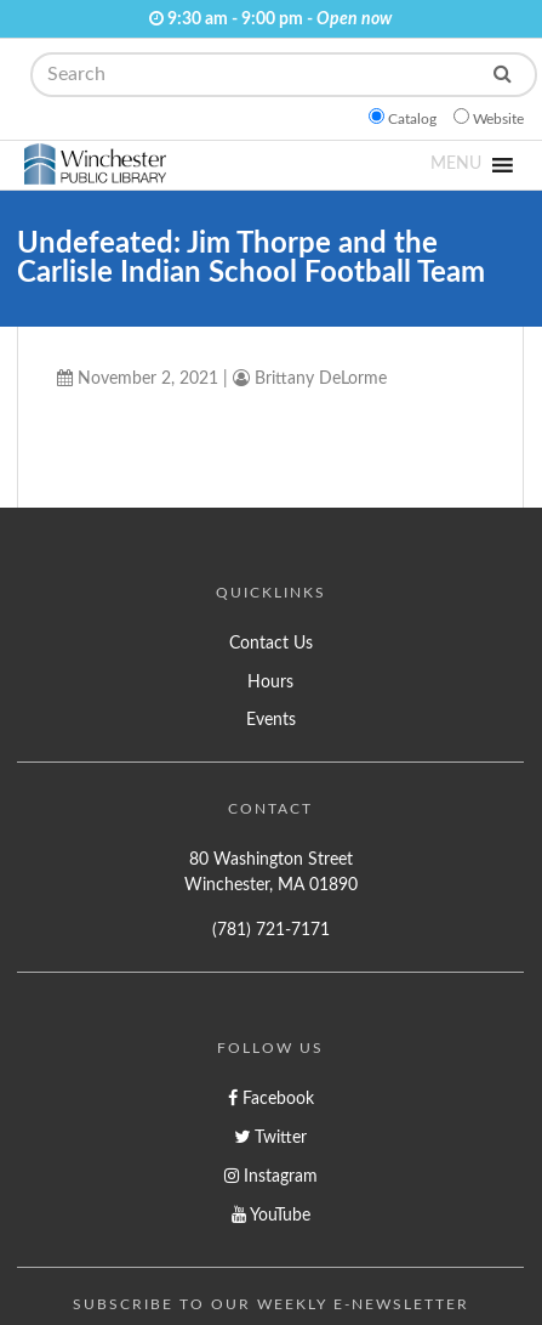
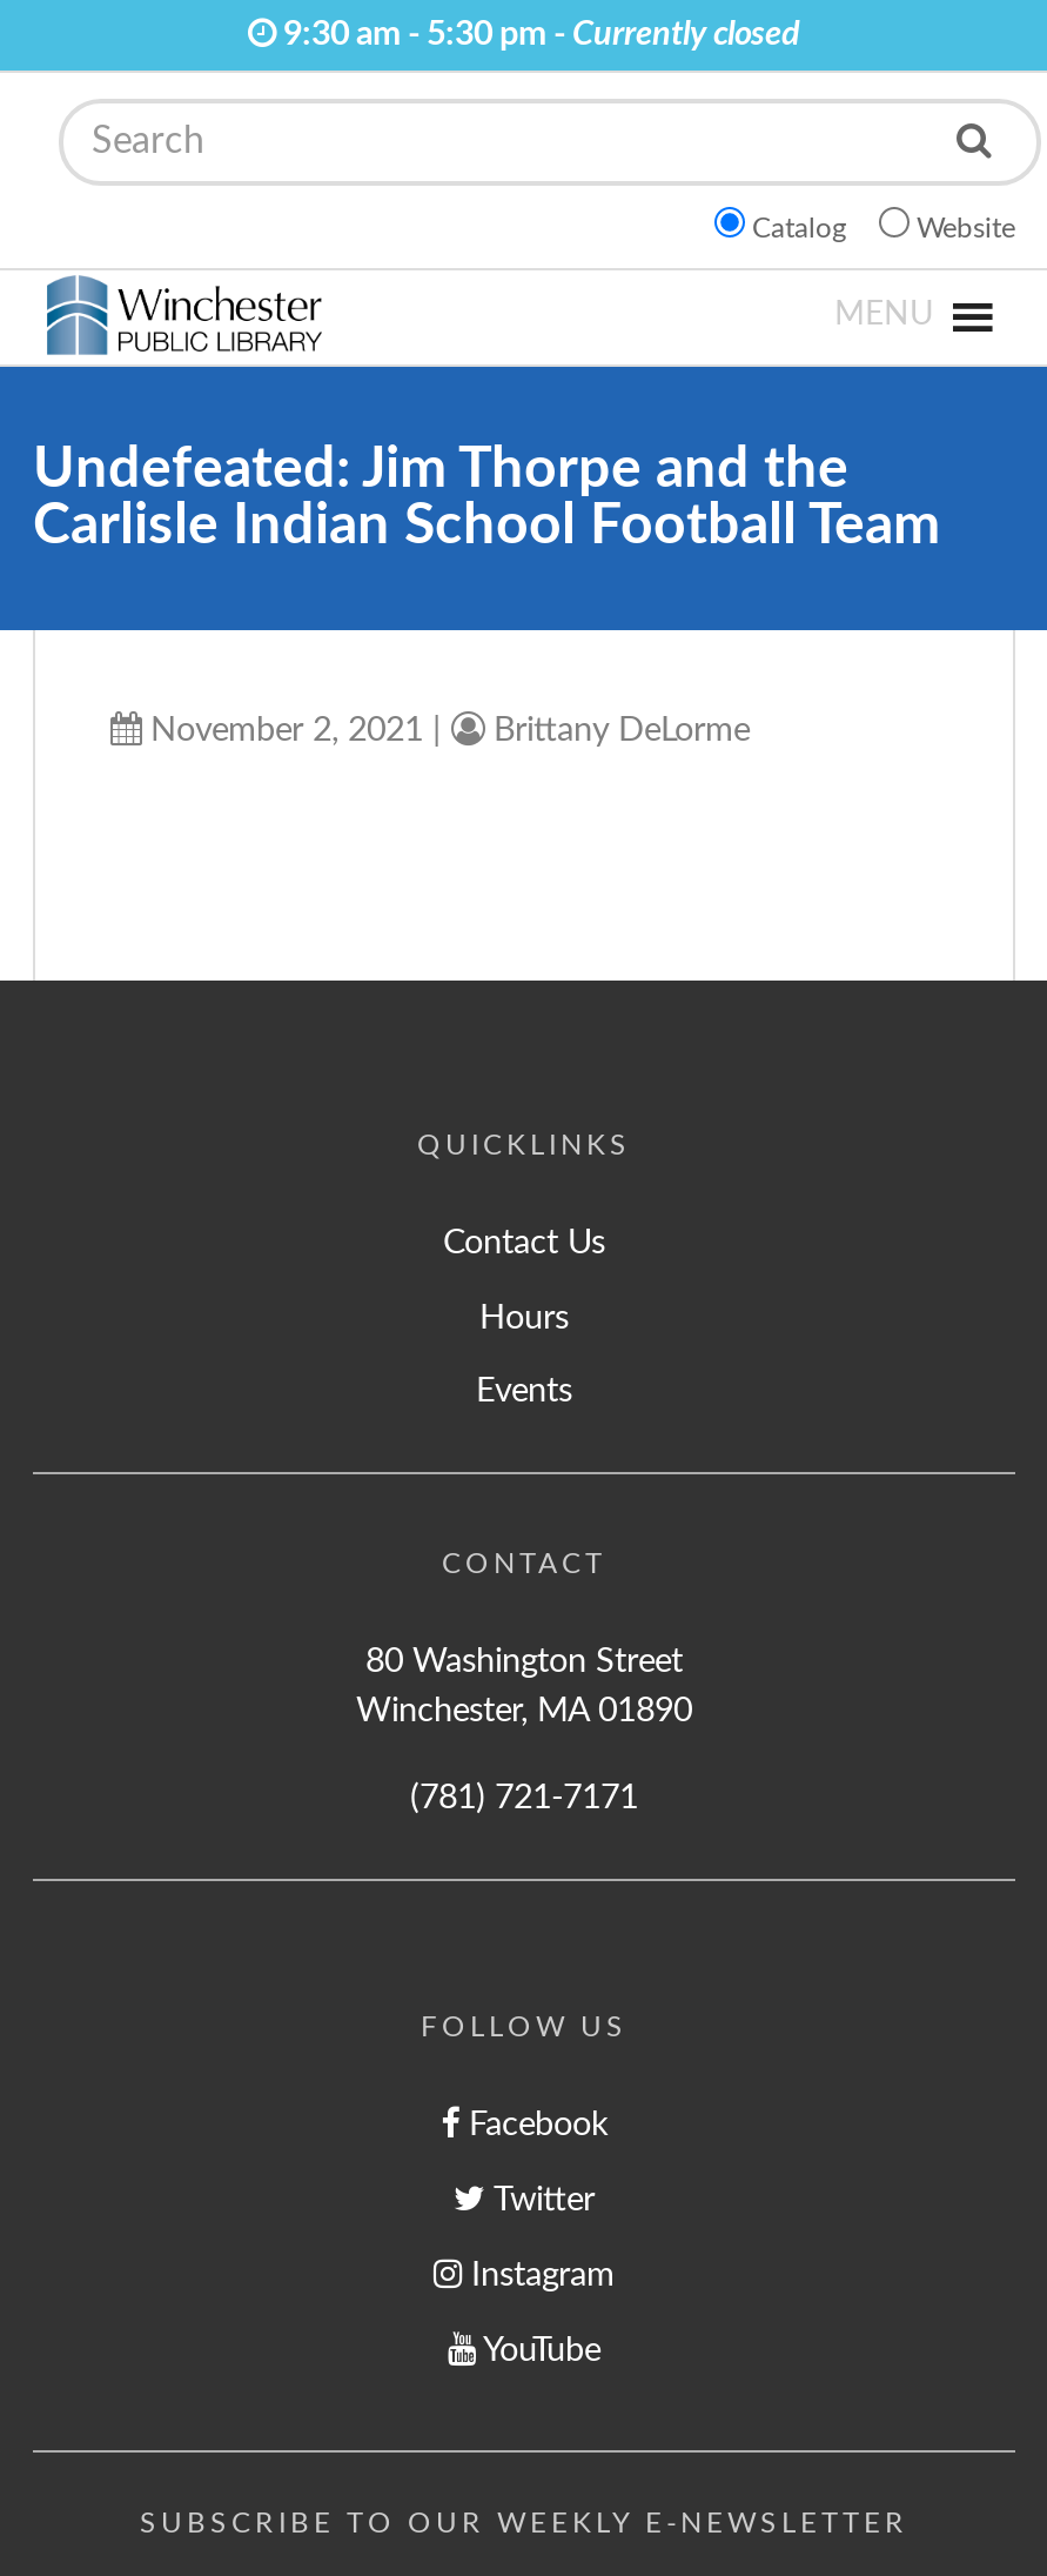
[164,10,392,28] 9:30 am - 9:00 pm - Open now -> [276,16,800,52] 9:30 am - 5:30 pm - Currently closed

